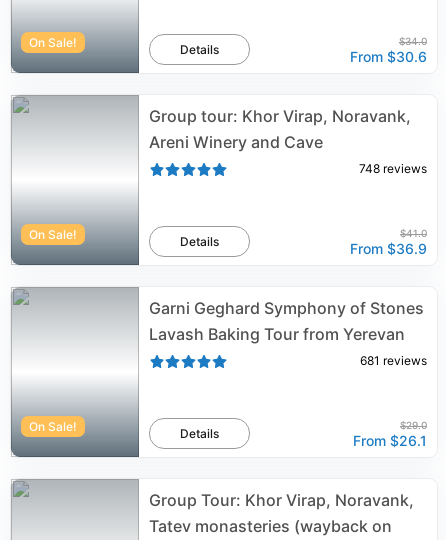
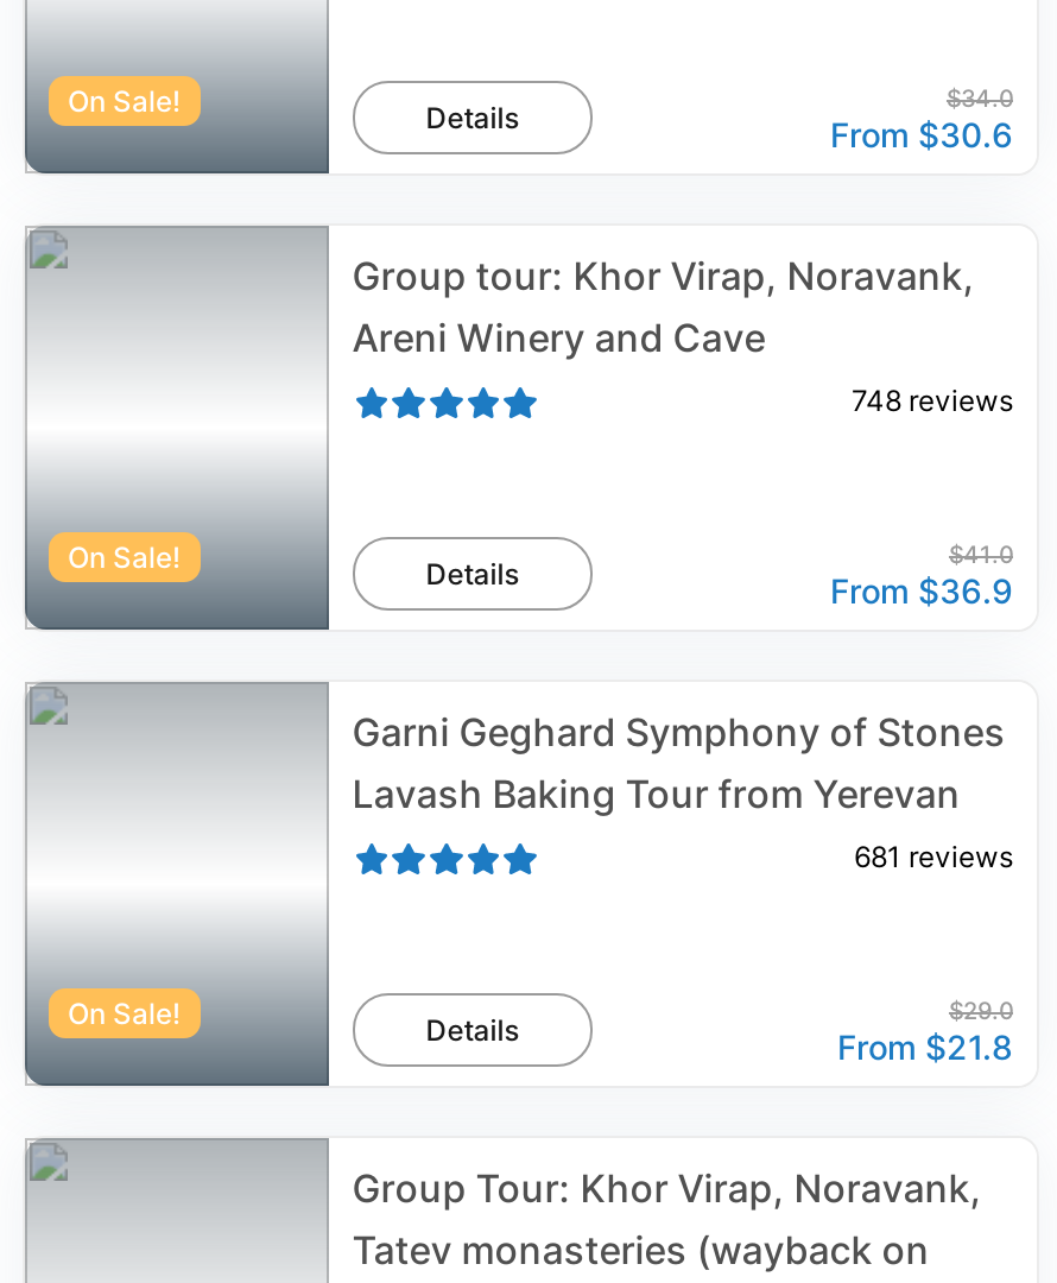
[353,432,427,449] From $26.1 -> [837,1026,1013,1067] From $21.8

